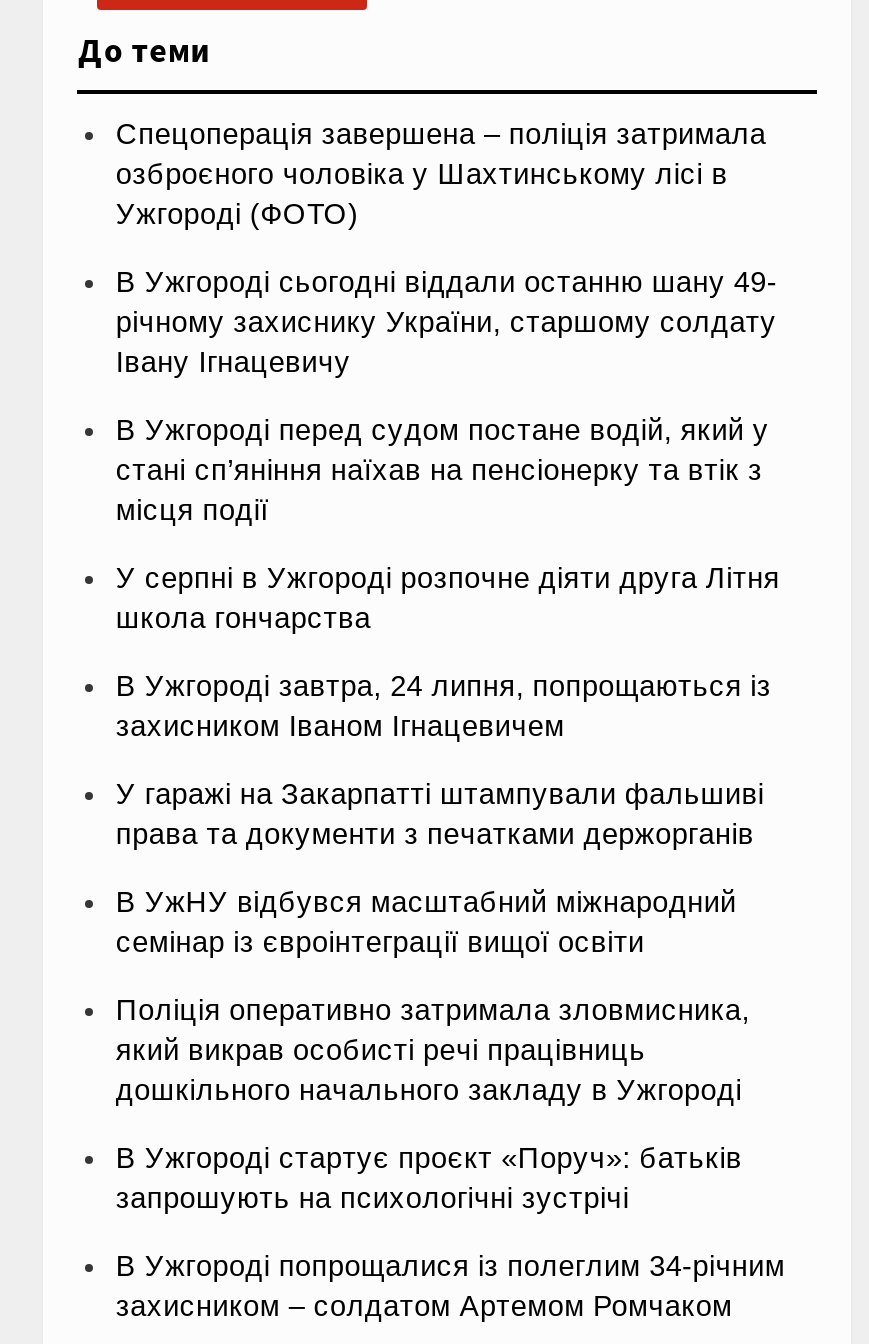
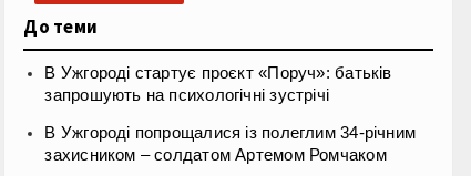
[116,117,780,1105] Спецоперація завершена – поліція затримала | озброєного чоловіка у Шахтинському лісі в | Ужгороді (ФОТО) | В Ужгороді сьогодні віддали останню шану 49- | річному захиснику України, старшому солдату | Івану Ігнацевичу | В Ужгороді перед судом постане водій, який у | стані сп’яніння наїхав на пенсіонерку та втік з | місця події | У серпні в Ужгороді розпочне діяти друга Літня | школа гончарства | В Ужгороді завтра, 24 липня, попрощаються із | захисником Іваном Ігнацевичем | У гаражі на Закарпатті штампували фальшиві | права та документи з печатками держорганів | В УжНУ відбувся масштабний міжнародний | семінар із євроінтеграції вищої освіти | Поліція оперативно затримала зловмисника, | який викрав особисті речі працівниць | дошкільного начального закладу в Ужгороді -> none

